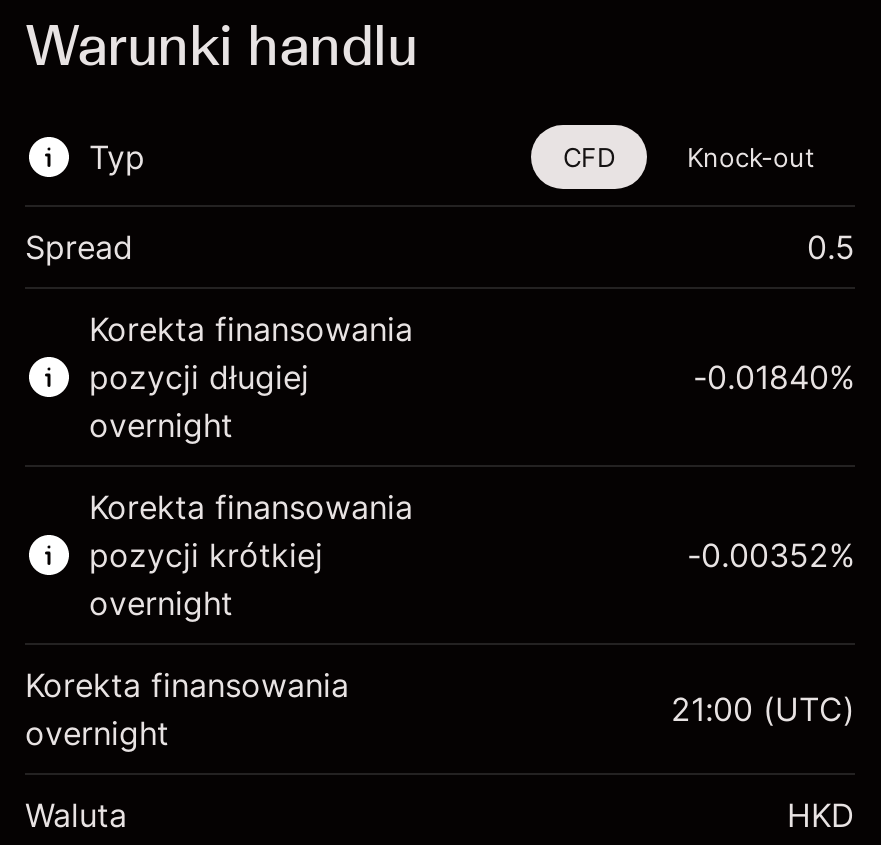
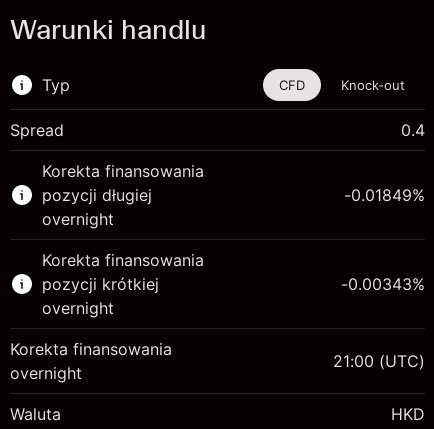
[807,227,855,267] 0.5 -> [401,120,425,140] 0.4
[693,357,855,397] -0.01840% -> [344,185,425,205] -0.01849%
[687,535,855,575] -0.00352% -> [341,274,425,294] -0.00343%

